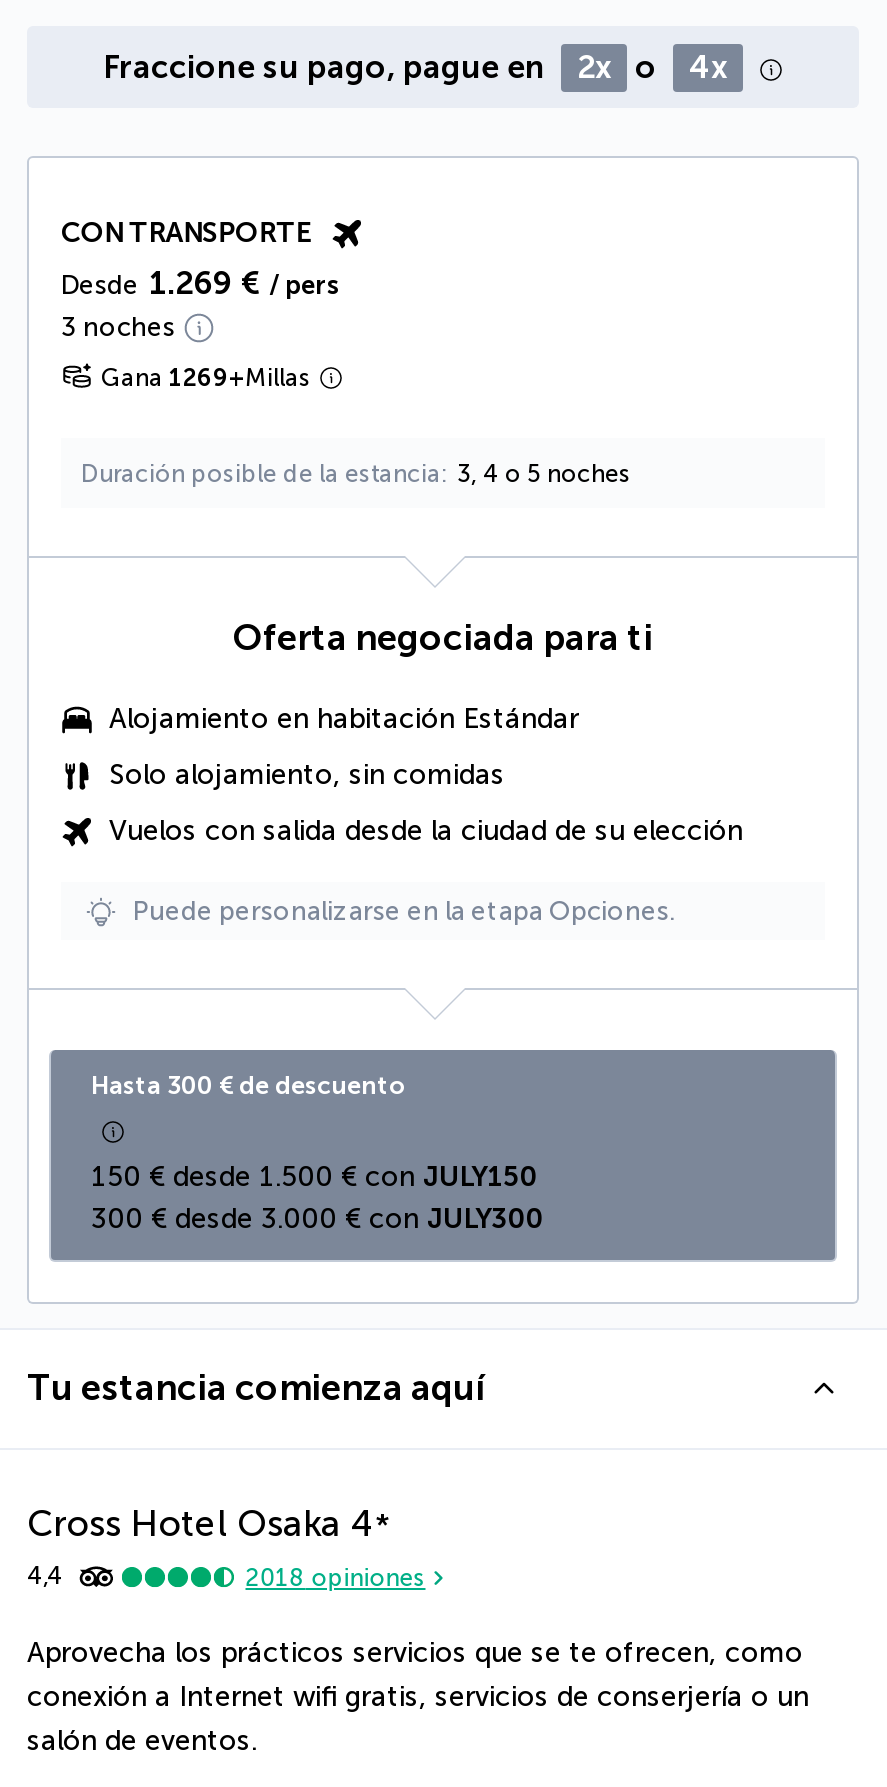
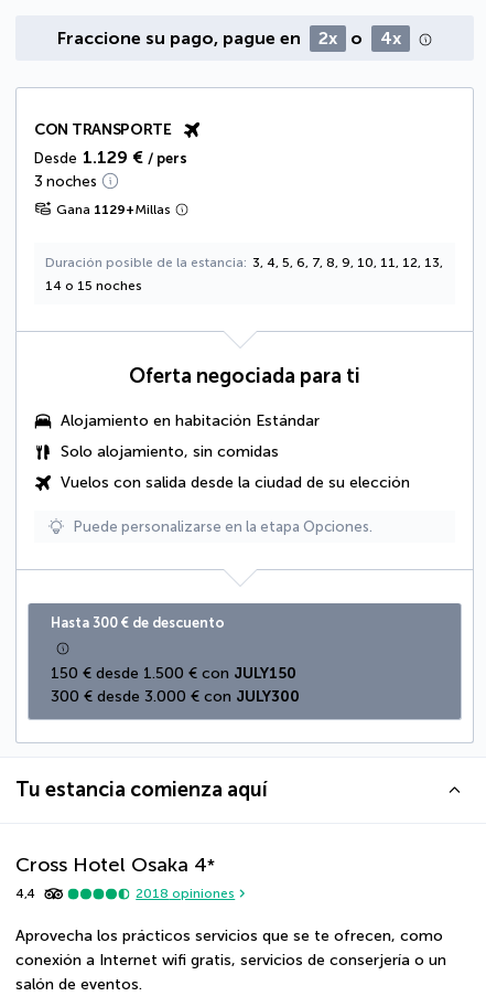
[61,264,341,302] Desde 1.269 € / pers -> [34,146,187,167] Desde 1.129 € / pers
[81,364,631,488] Gana 1269+Millas | Duración posible de la estancia 3, 4 o 5 noches -> [45,201,443,293] Gana 1129+Millas | Duración posible de la estancia 3, 4, 5, 6, 7, 8, 9, 10, 11, 12, 13, | 14 o 15 noches

